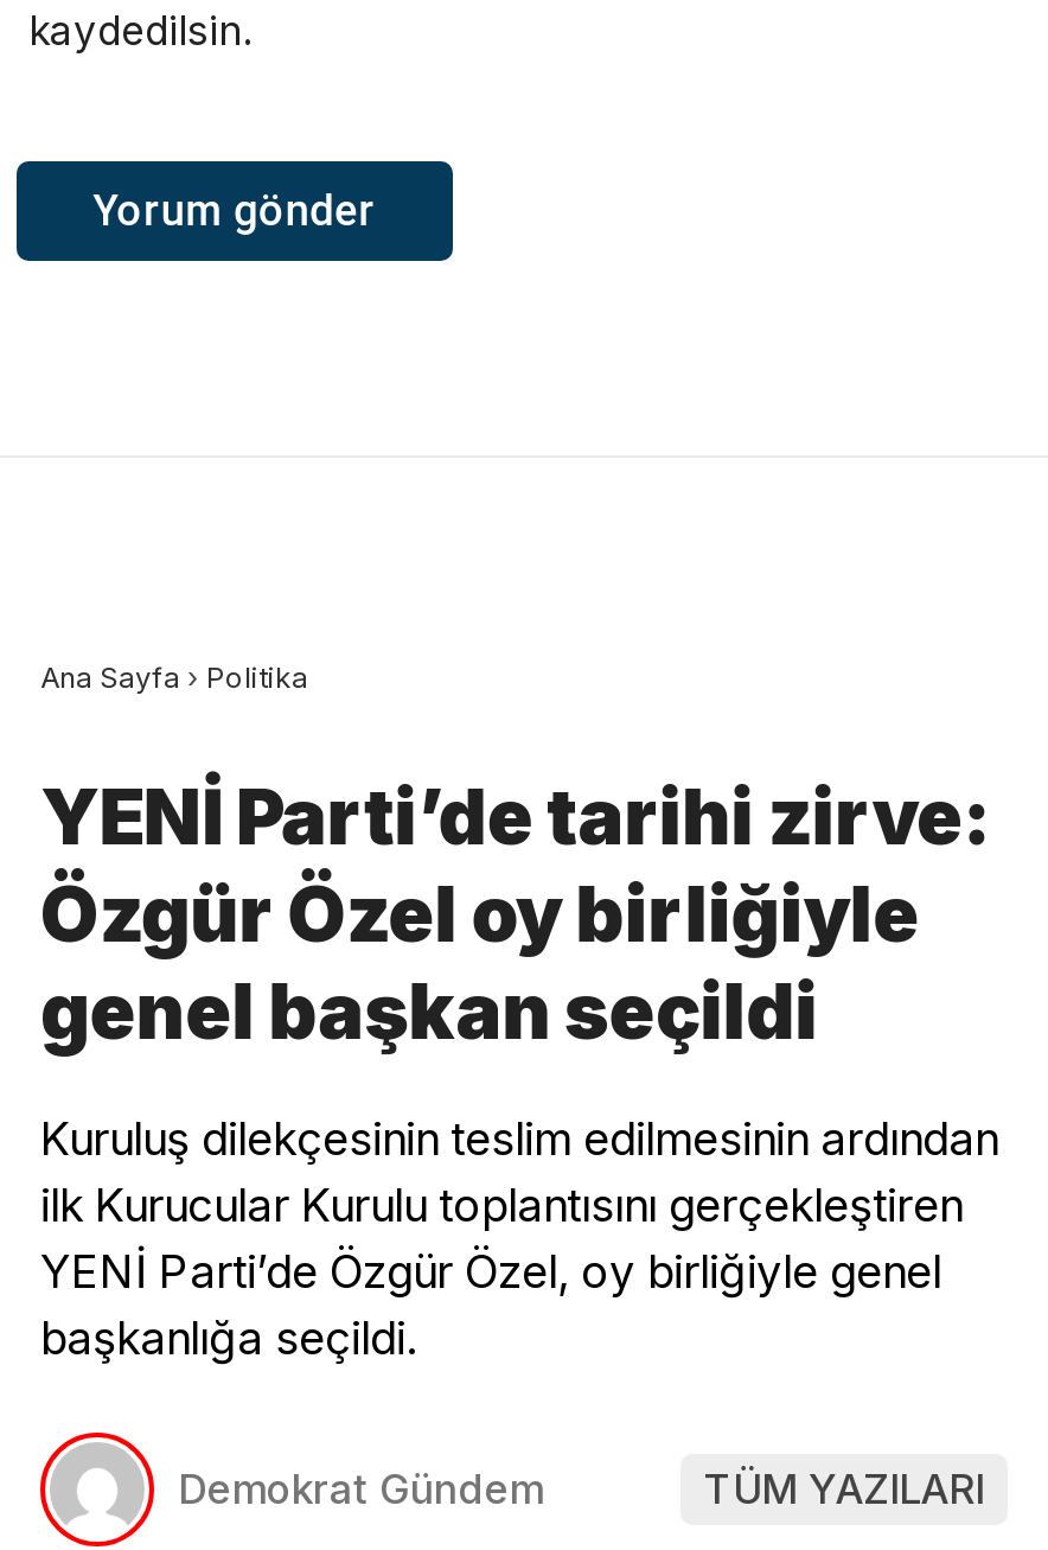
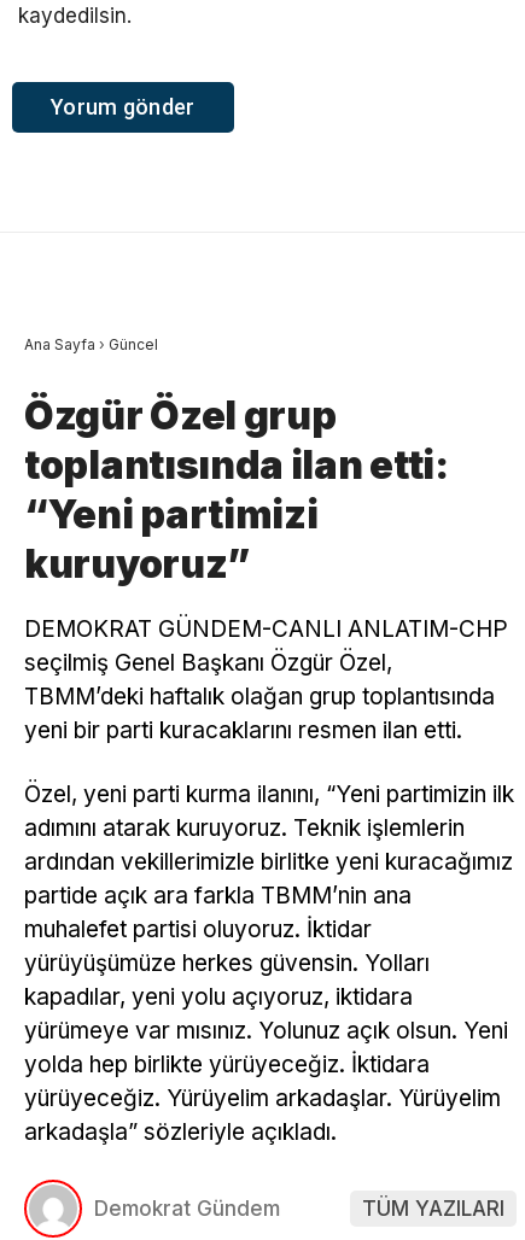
[40,660,998,1366] Ana Sayfa › Politika | YENİ Parti’de tarihi zirve: | Özgür Özel oy birliğiyle | genel başkan seçildi | Kuruluş dilekçesinin teslim edilmesinin ardından | ilk Kurucular Kurulu toplantısını gerçekleştiren | YENİ Parti’de Özgür Özel, oy birliğiyle genel | başkanlığa seçildi. -> [24,335,514,1146] Ana Sayfa › Güncel | Özgür Özel grup | toplantısında ilan etti: | “Yeni partimizi | kuruyoruz” | DEMOKRAT GÜNDEM-CANLI ANLATIM-CHP | seçilmiş Genel Başkanı Özgür Özel, | TBMM’deki haftalık olağan grup toplantısında | yeni bir parti kuracaklarını resmen ilan etti. | Özel, yeni parti kurma ilanını, “Yeni partimizin ilk | adımını atarak kuruyoruz. Teknik işlemlerin | ardından vekillerimizle birlitke yeni kuracağımız | partide açık ara farkla TBMM’nin ana | muhalefet partisi oluyoruz. İktidar | yürüyüşümüze herkes güvensin. Yolları | kapadılar, yeni yolu açıyoruz, iktidara | yürümeye var mısınız. Yolunuz açık olsun. Yeni | yolda hep birlikte yürüyeceğiz. İktidara | yürüyeceğiz. Yürüyelim arkadaşlar. Yürüyelim | arkadaşla” sözleriyle açıkladı.

